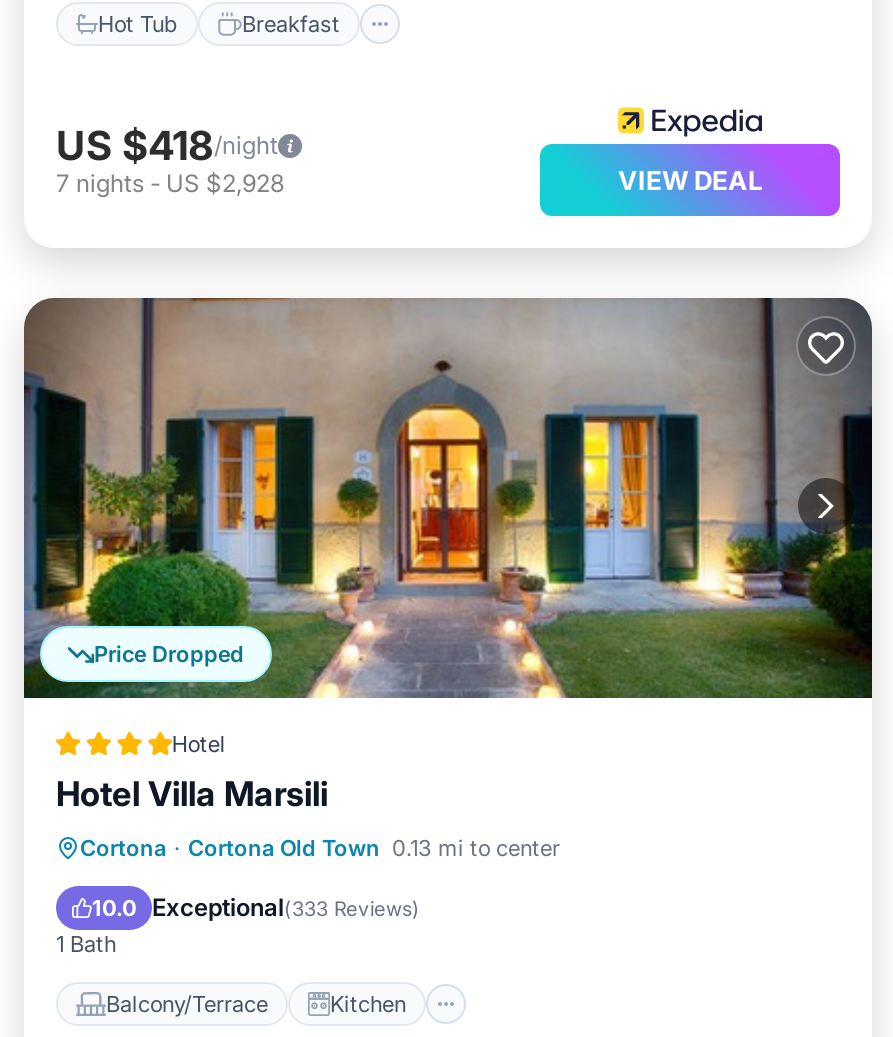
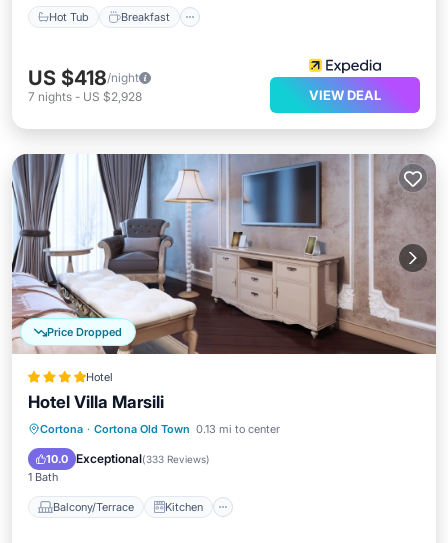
[22,296,874,700] [image] -> [11,153,436,355] [image]

